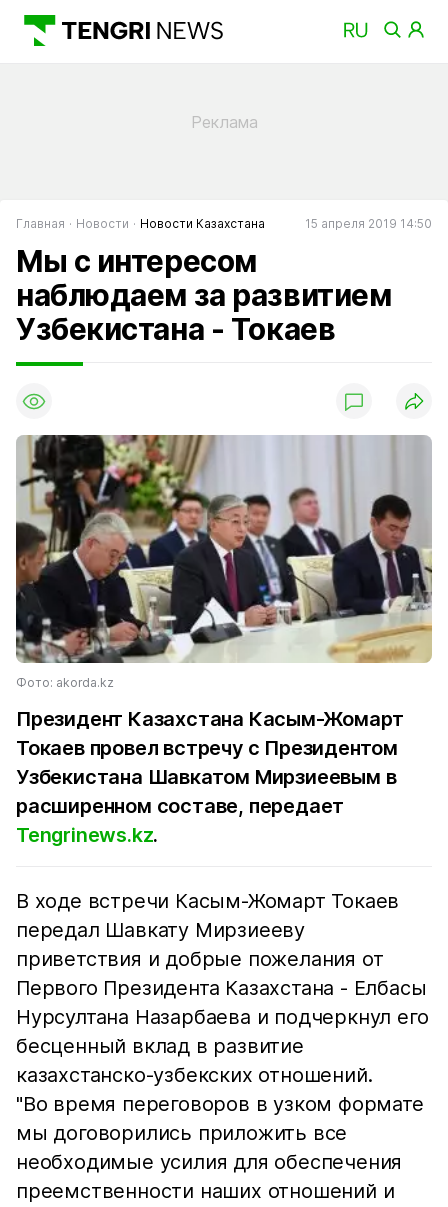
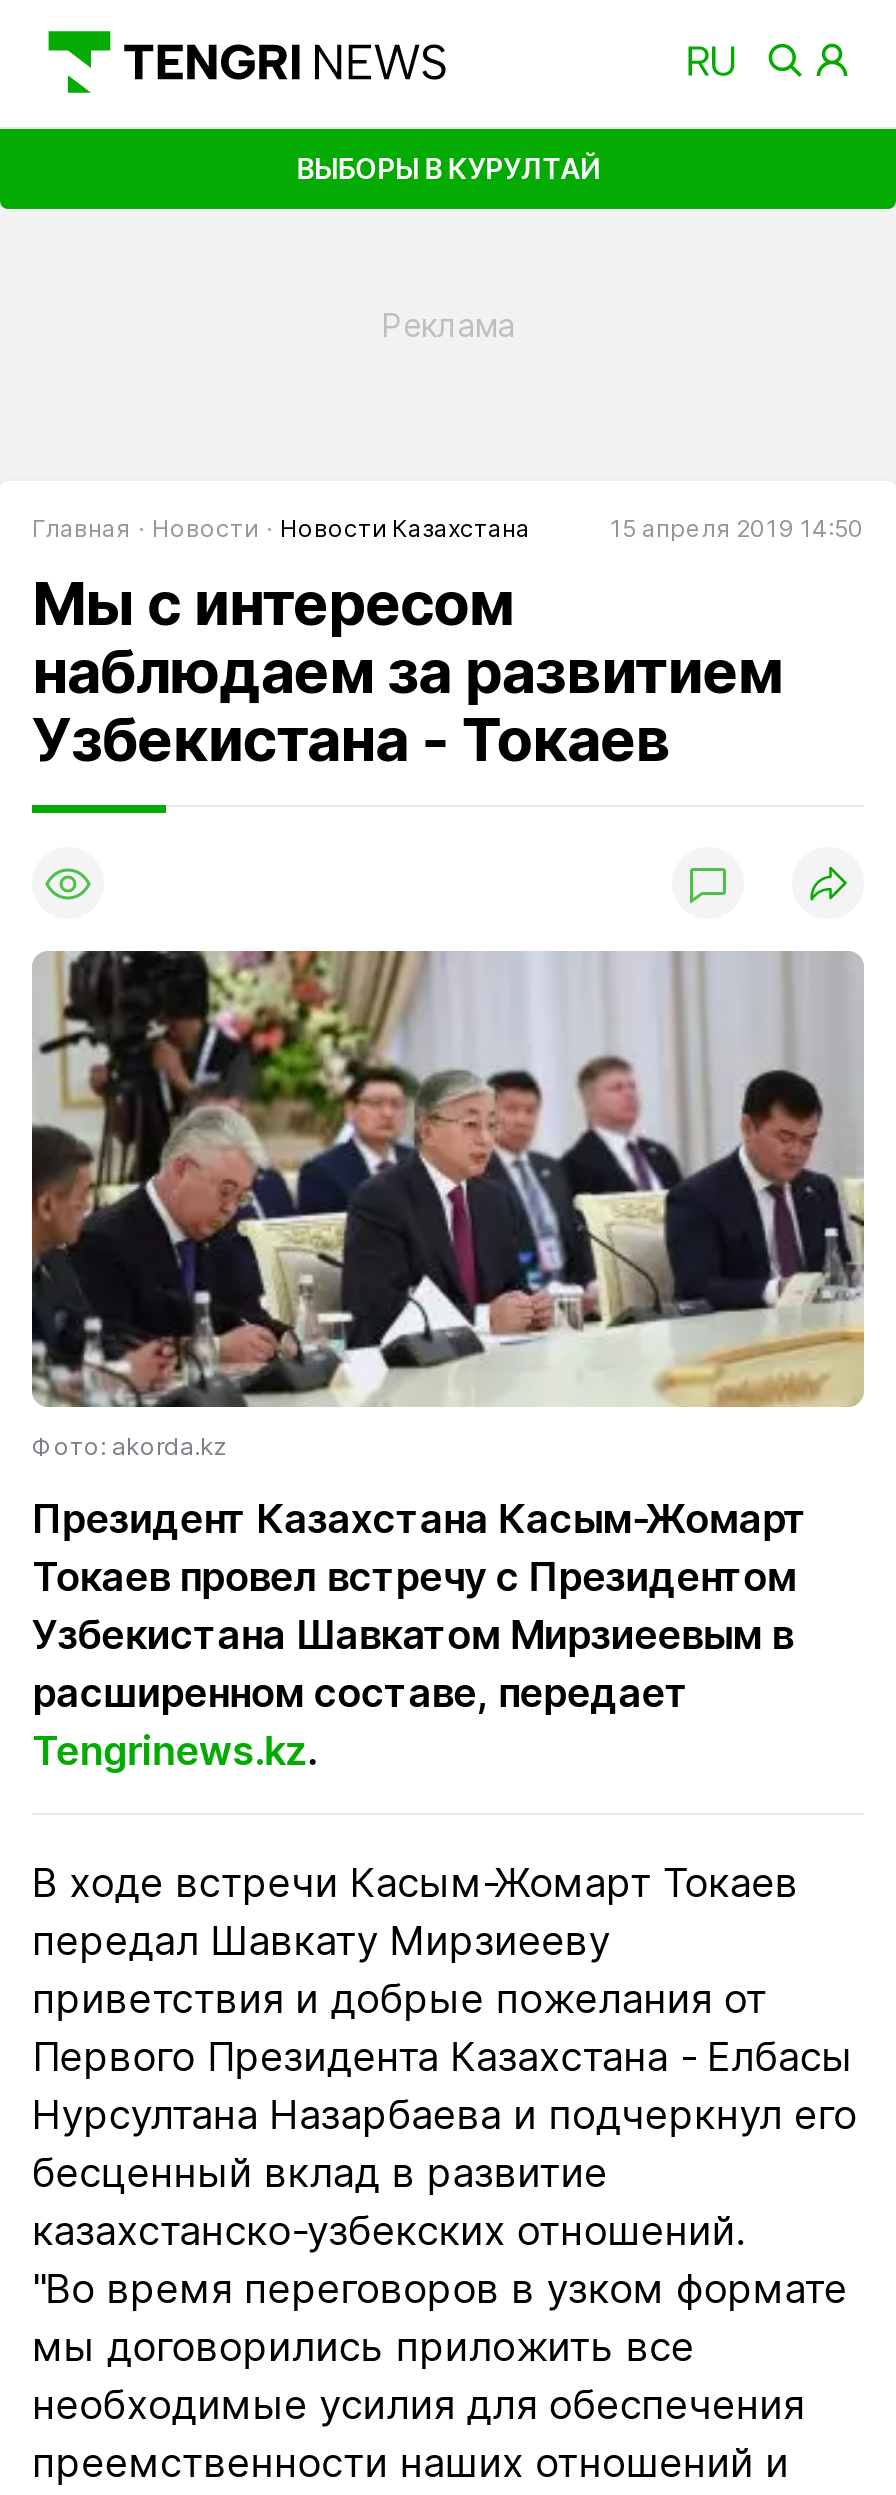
none -> [296,150,600,184] ВЫБОРЫ В КУРУЛТАЙ

